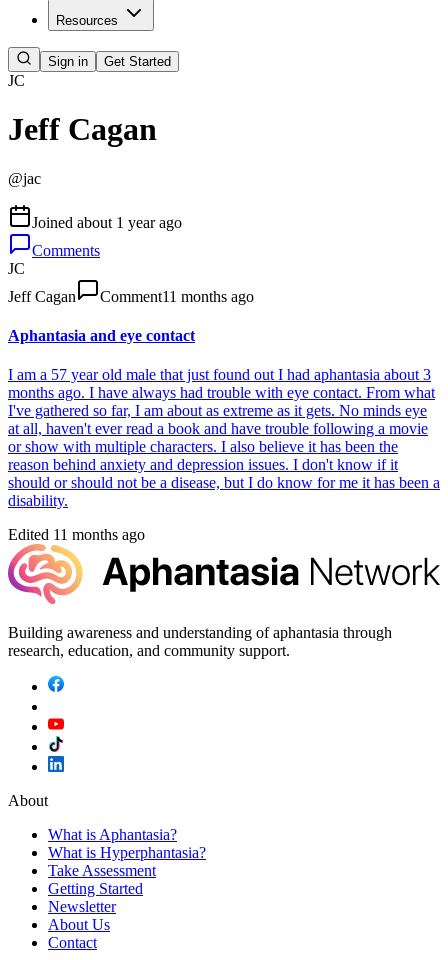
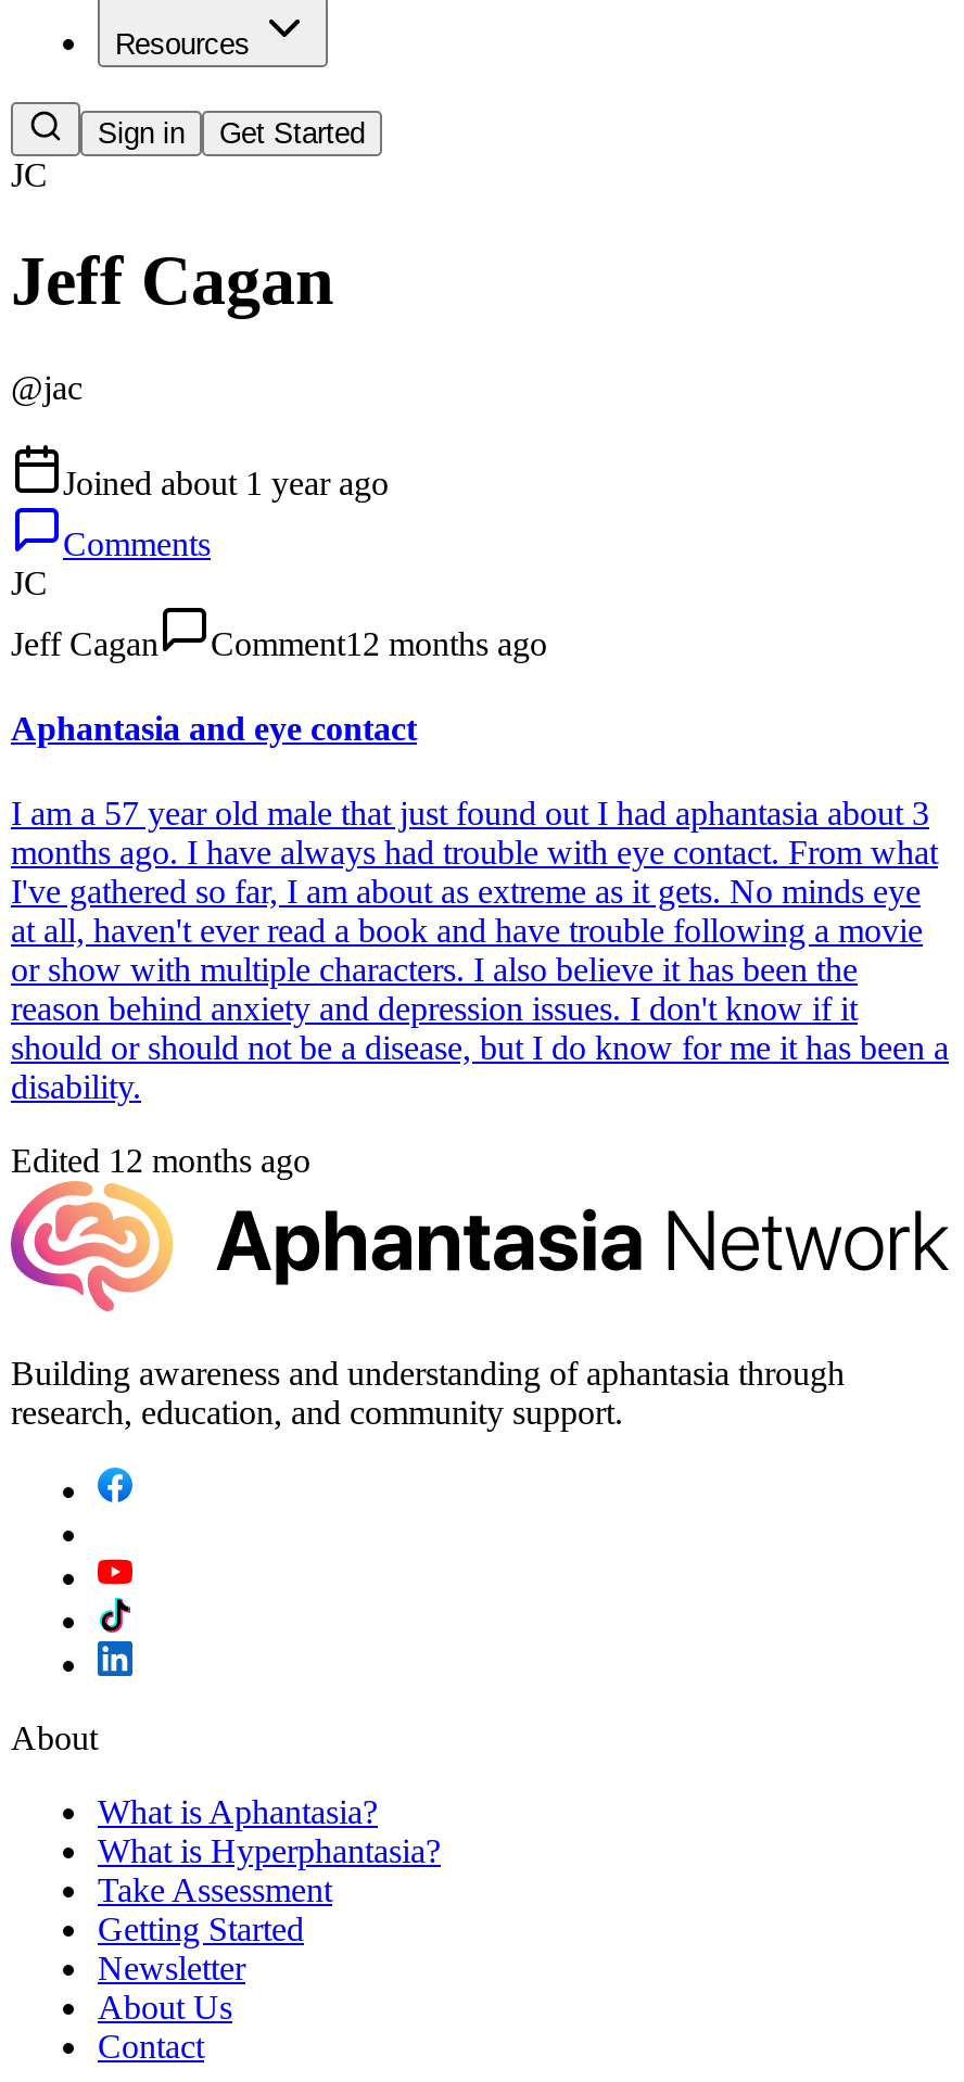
[100,288,254,305] Comment11 months ago -> [211,625,547,662] Comment12 months ago
[8,526,145,543] Edited 11 months ago -> [11,1143,310,1180] Edited 12 months ago

